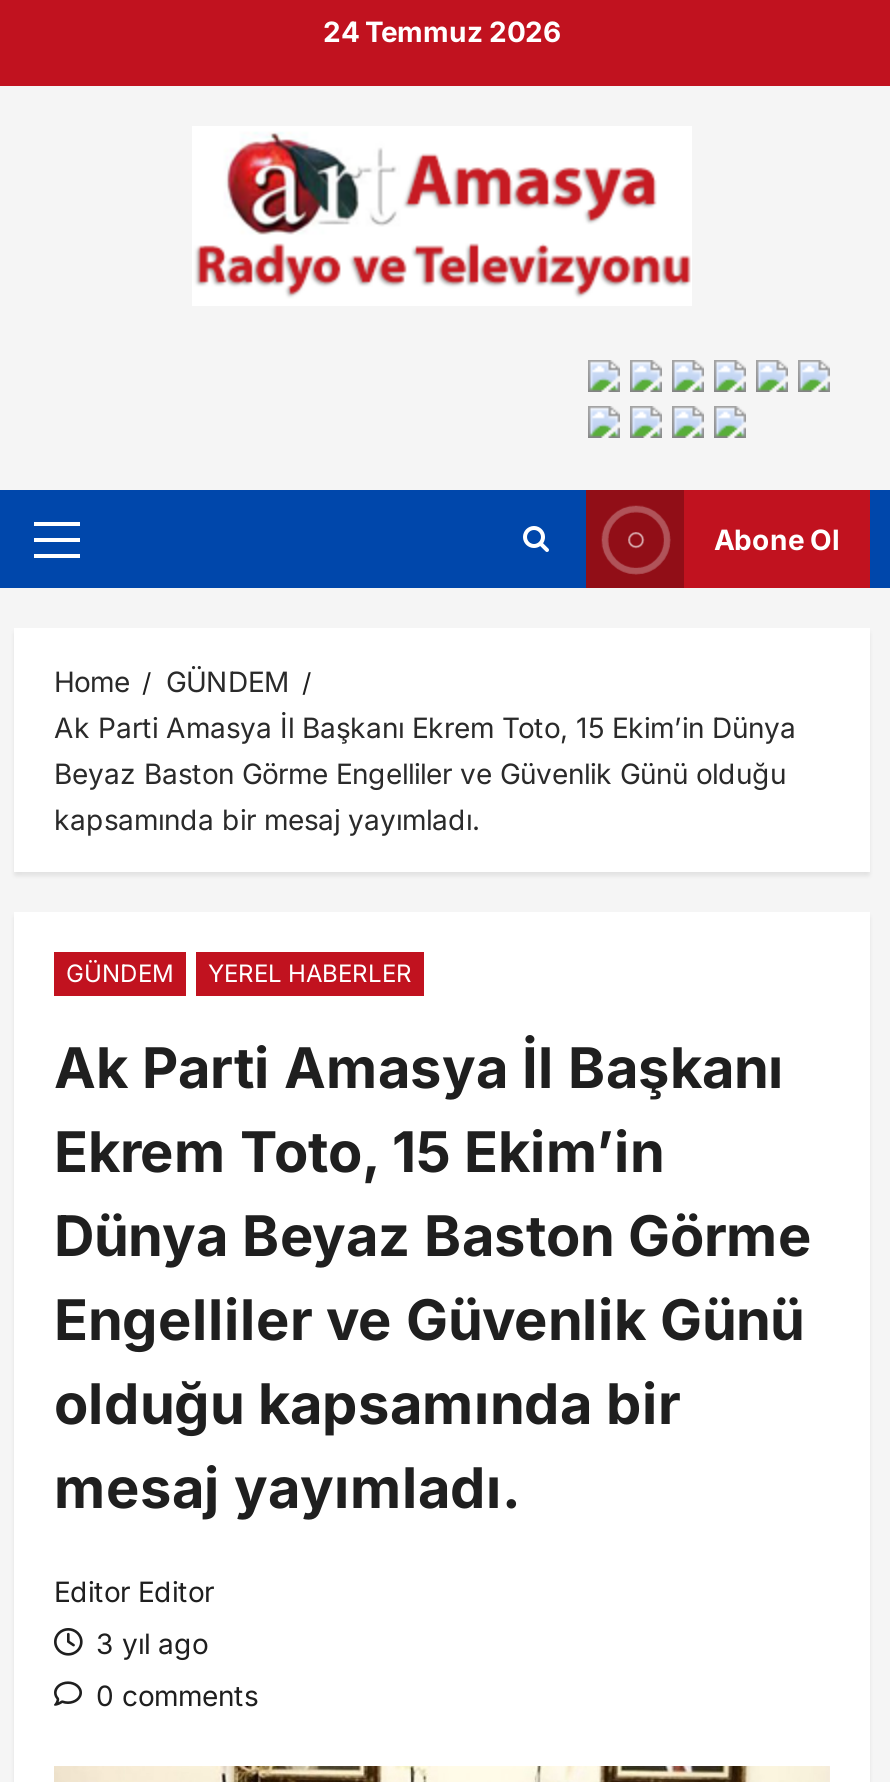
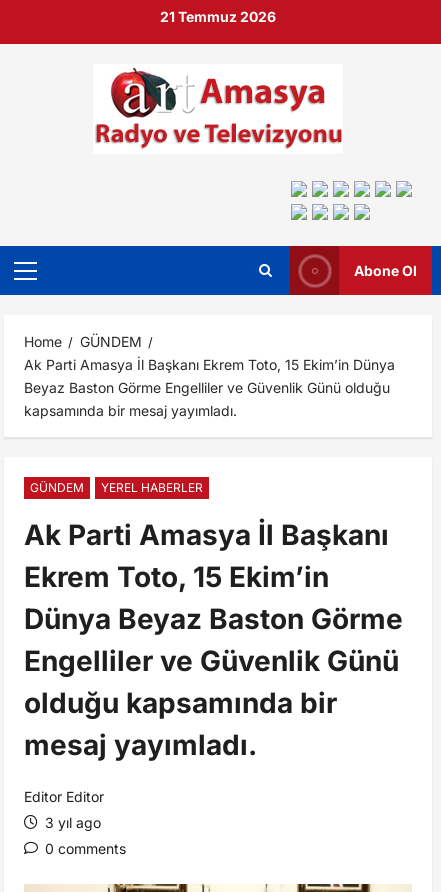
[323,14,561,48] 24 Temmuz 2026 -> [160,8,276,25] 21 Temmuz 2026

